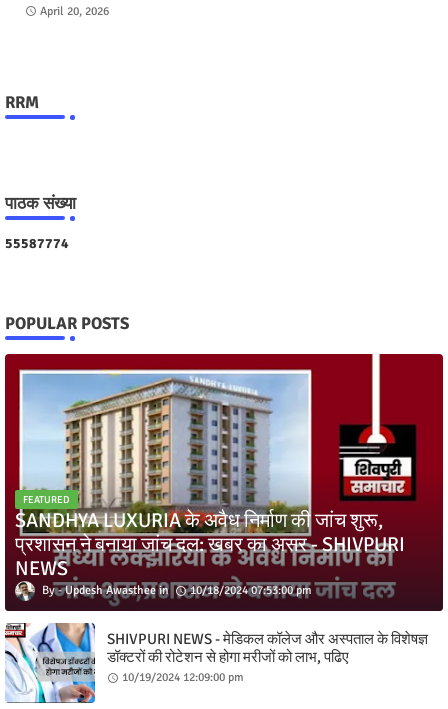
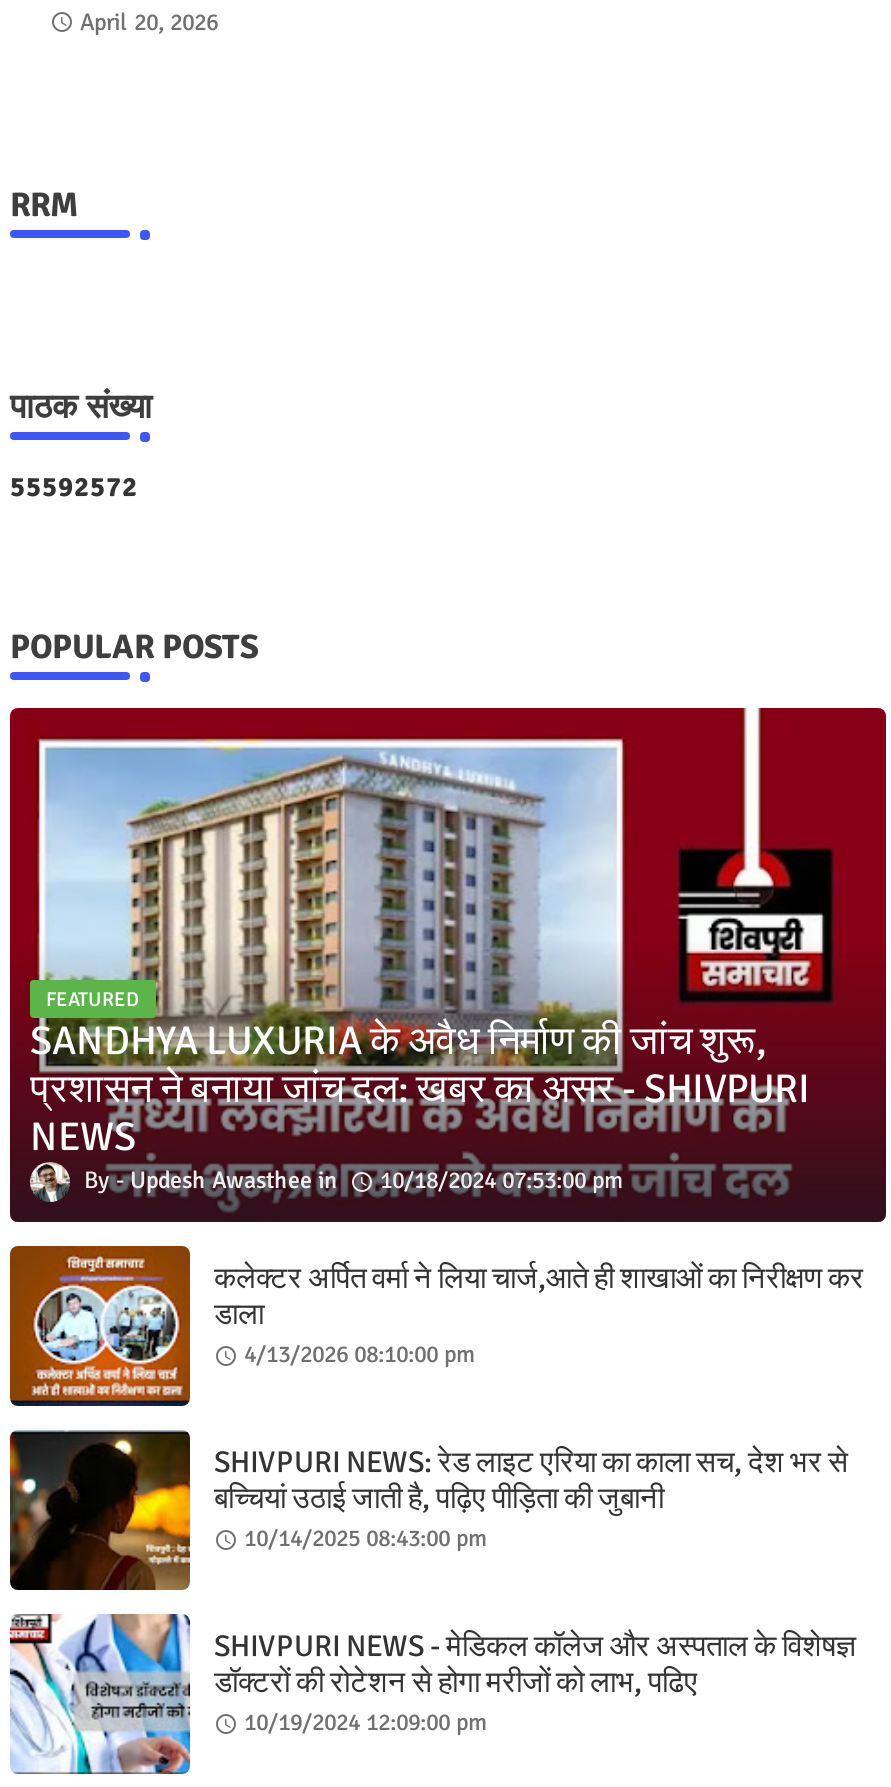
[5,235,69,252] 55587774 -> [10,471,138,505] 55592572
none -> [8,1244,864,1555] [image] | कलेक्टर अर्पित वर्मा ने लिया चार्ज,आते ही शाखाओं का निरीक्षण कर | डाला | 4/13/2026 08:10:00 pm | SHIVPURI NEWS: रेड लाइट एरिया का काला सच, देश भर से | बच्चियां उठाई जाती है, पढ़िए पीड़िता की जुबानी | 10/14/2025 08:43:00 pm
none -> [8,1428,192,1592] [image]

